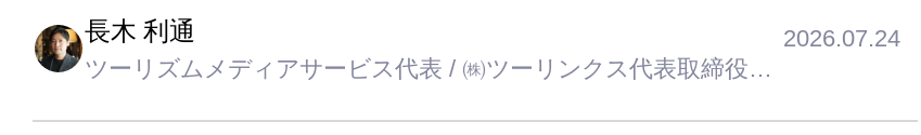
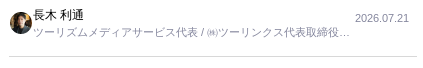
[783,25,900,51] 2026.07.24 -> [355,12,409,24] 2026.07.21

